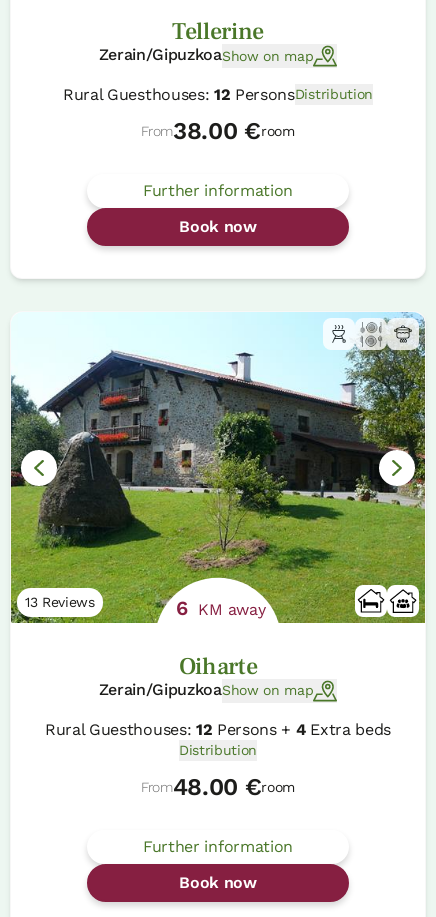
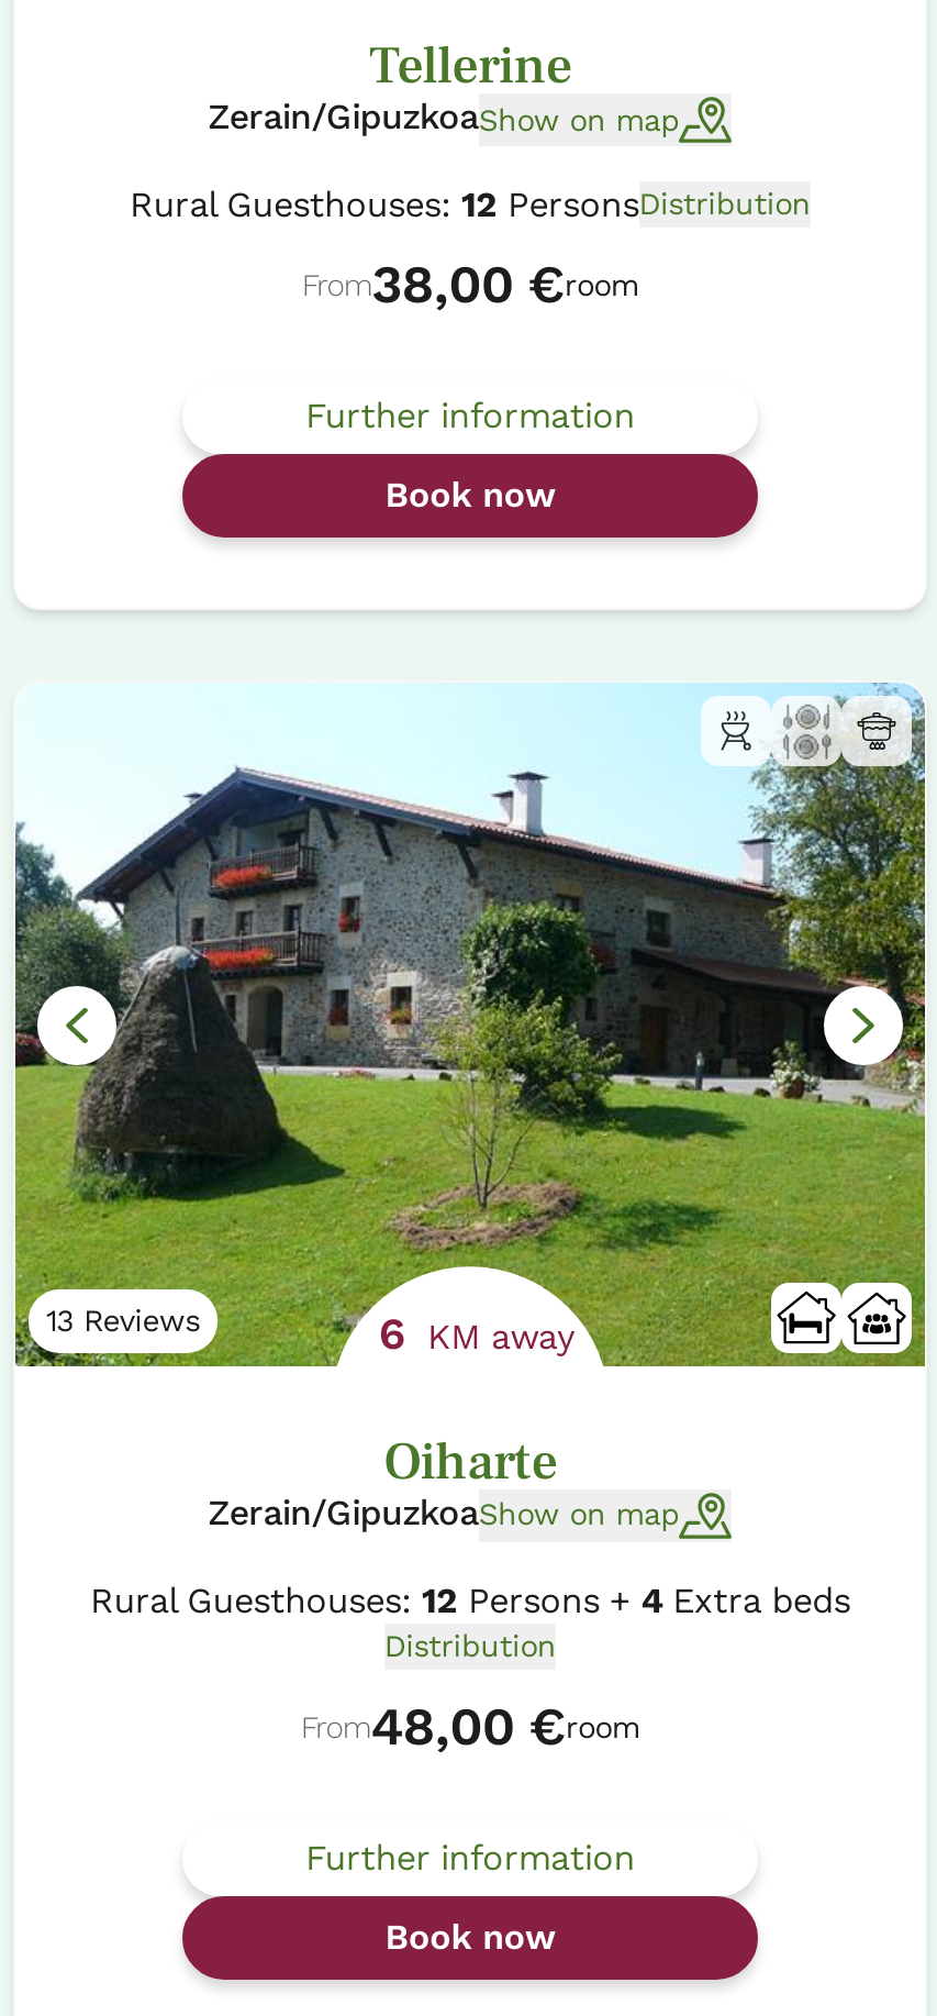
[141,117,295,145] From38.00 €room -> [302,255,638,316] From38,00 €room
[141,773,295,801] From48.00 €room -> [301,1696,640,1757] From48,00 €room

